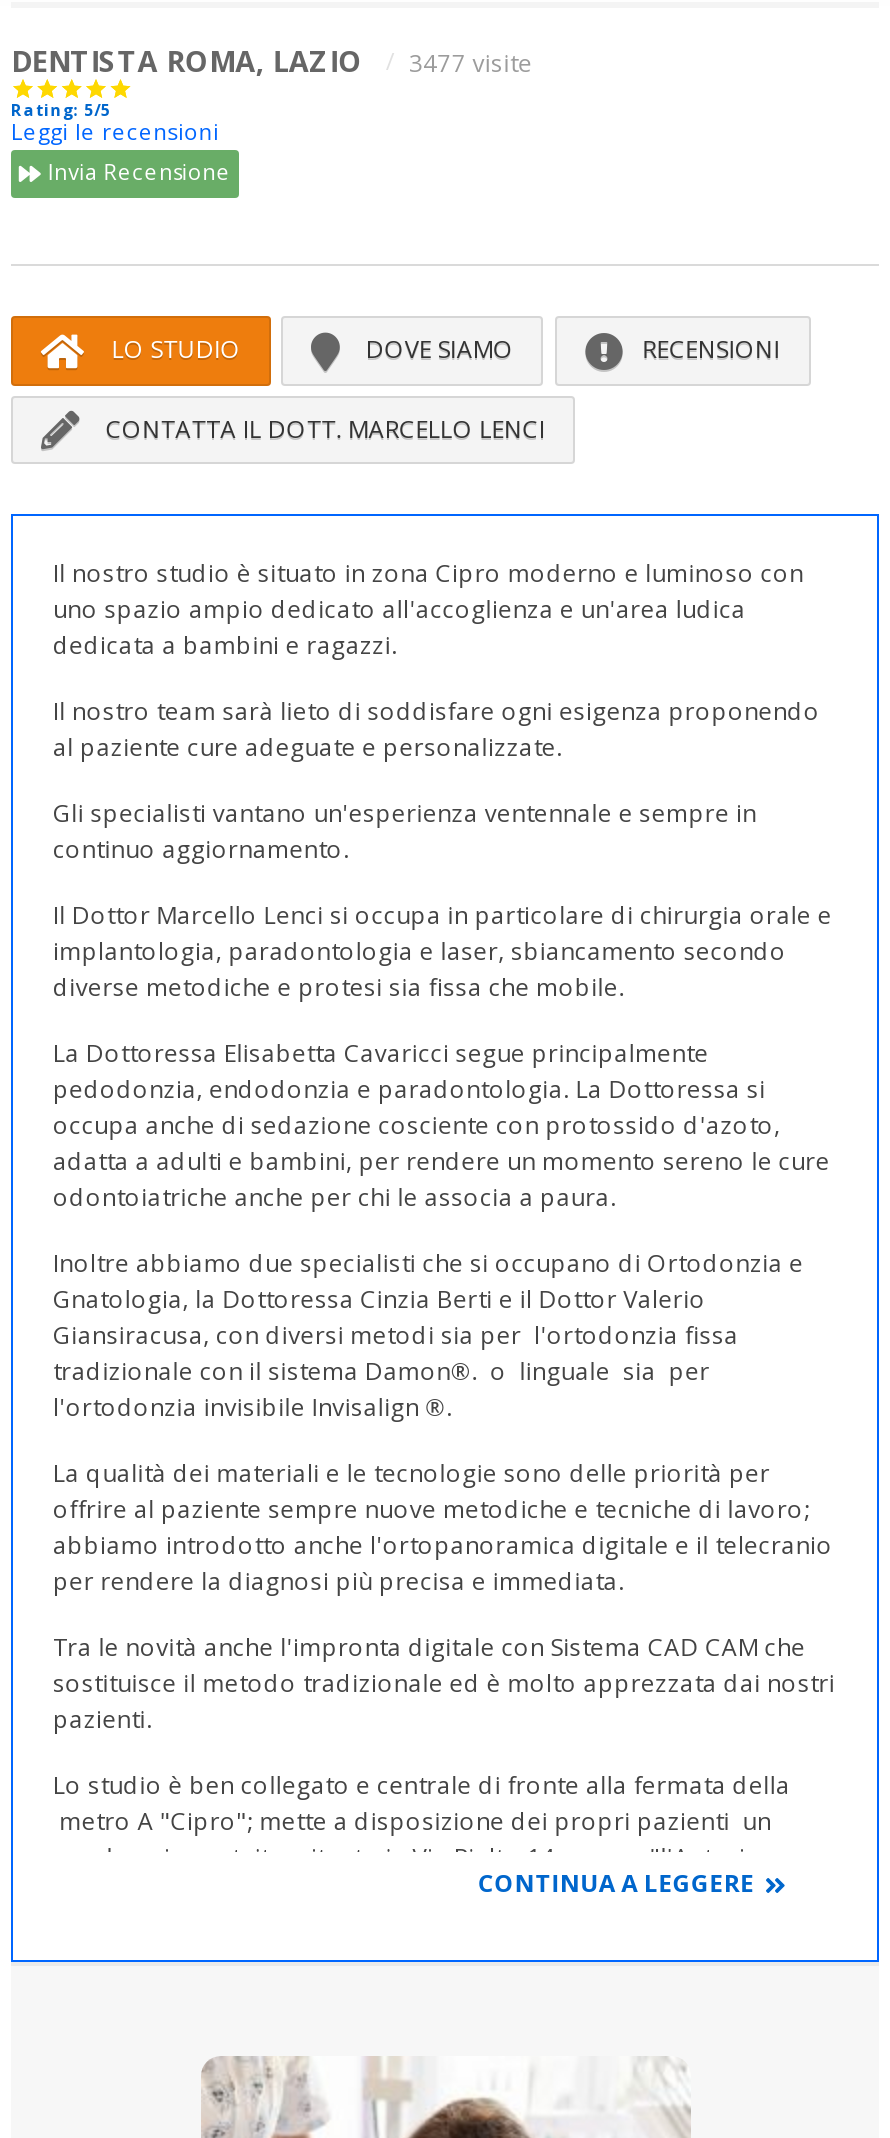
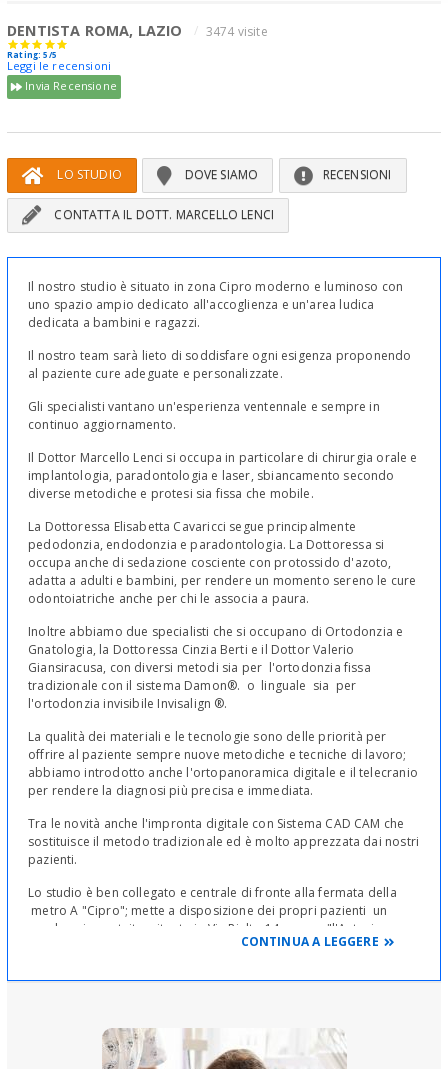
[11,42,533,80] DENTISTA ROMA, LAZIO 3477 visite -> [7,21,268,40] DENTISTA ROMA, LAZIO 3474 visite

